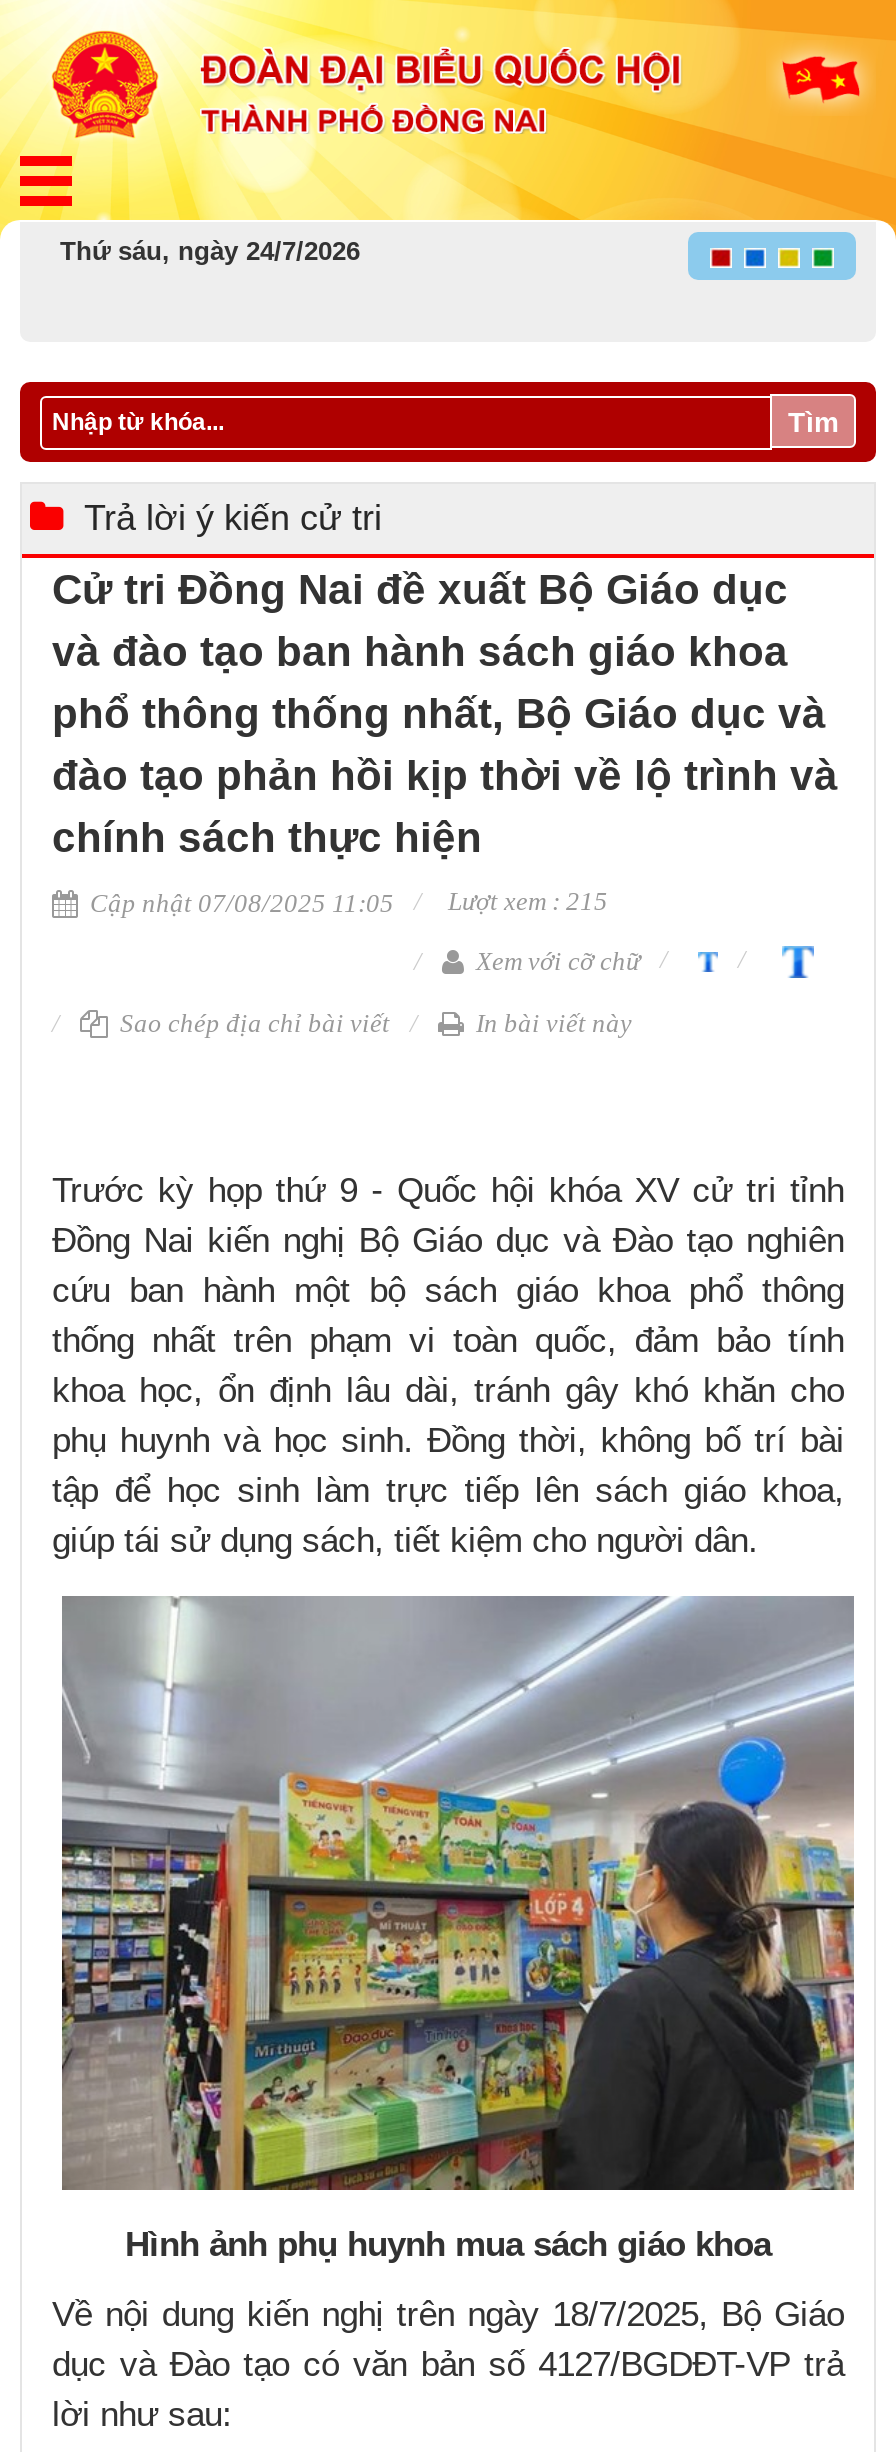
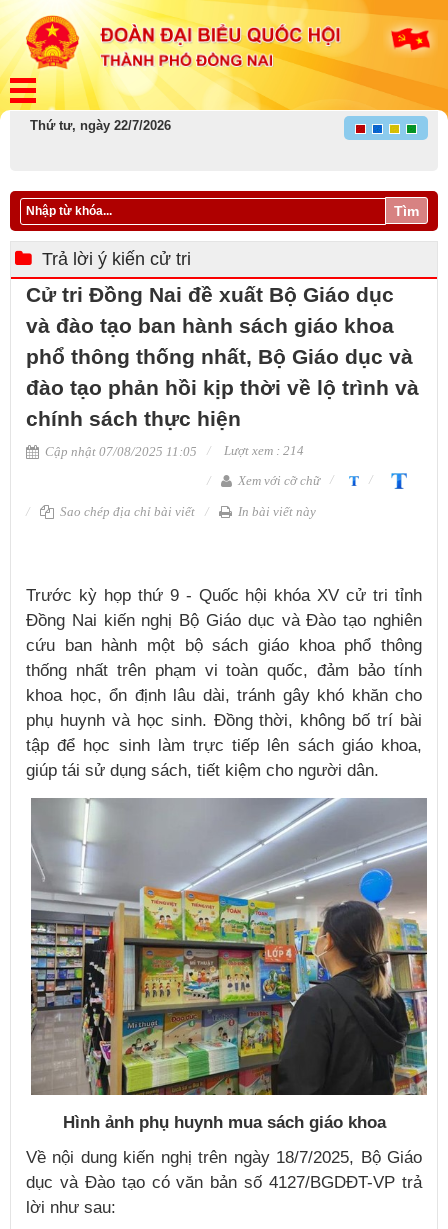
[60,236,360,266] Thứ sáu, ngày 24/7/2026 -> [30,118,171,133] Thứ tư, ngày 22/7/2026
[84,886,608,918] Cập nhật 07/08/2025 11:05 Lượt xem : 215 -> [42,443,304,459] Cập nhật 07/08/2025 11:05 Lượt xem : 214

